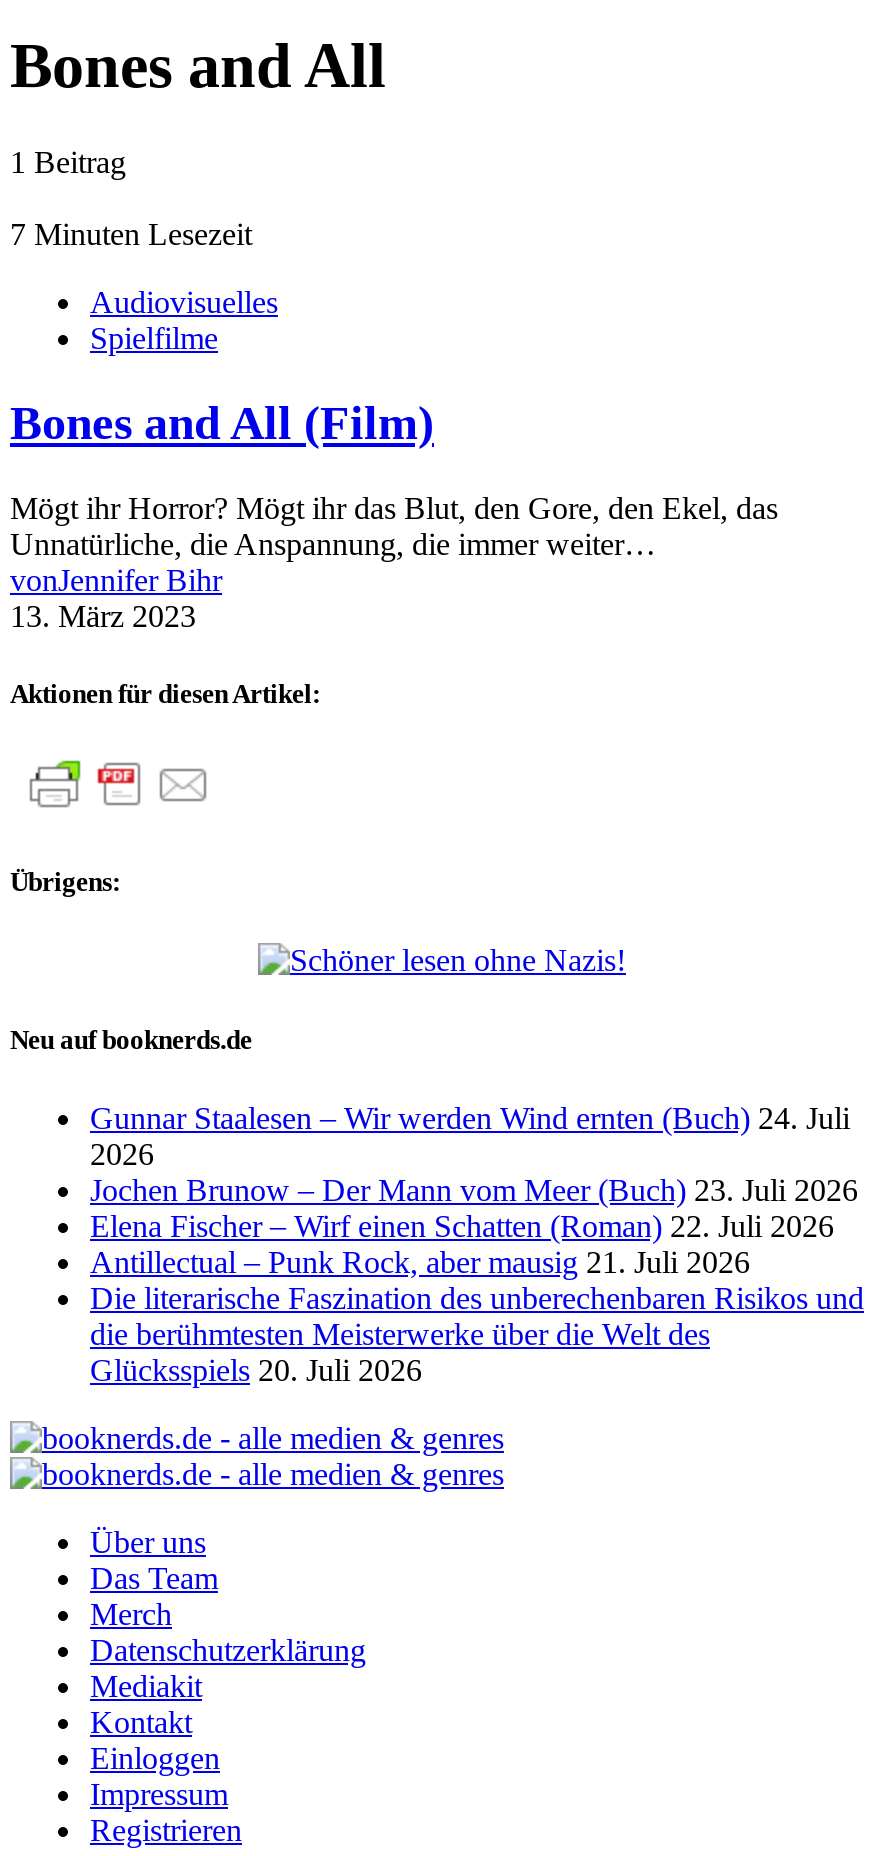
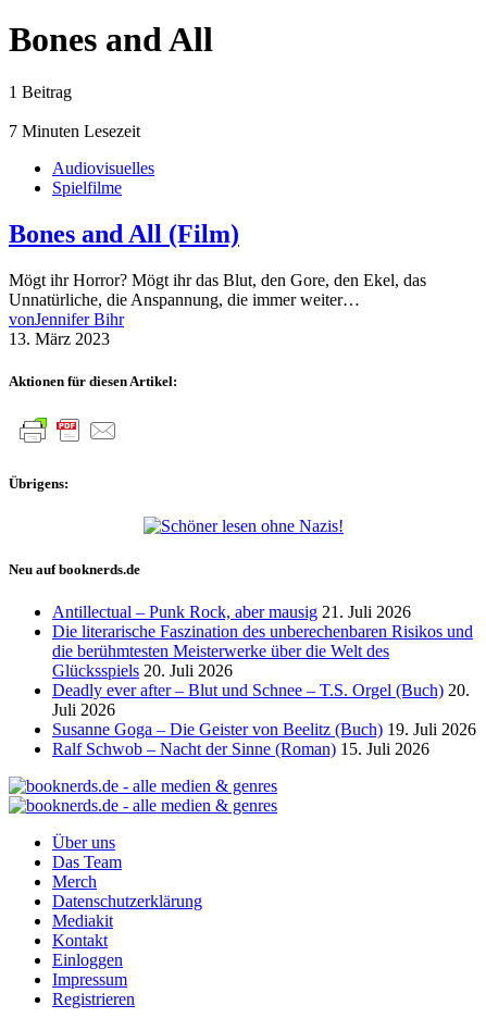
[90,1101,858,1243] Gunnar Staalesen – Wir werden Wind ernten (Buch) 24. Juli | 2026 | Jochen Brunow – Der Mann vom Meer (Buch) 23. Juli 2026 | Elena Fischer – Wirf einen Schatten (Roman) 22. Juli 2026 -> none
moved [90,1245,864,1387] -> [52,602,473,680]: Antillectual – Punk Rock, aber mausig 21. Juli 2026 | Die literarische Faszination des unberechenbaren Risikos und | die berühmtesten Meisterwerke über die Welt des | Glücksspiels 20. Juli 2026
none -> [52,681,476,758] Deadly ever after – Blut und Schnee – T.S. Orgel (Buch) 20. | Juli 2026 | Susanne Goga – Die Geister von Beelitz (Buch) 19. Juli 2026 | Ralf Schwob – Nacht der Sinne (Roman) 15. Juli 2026

